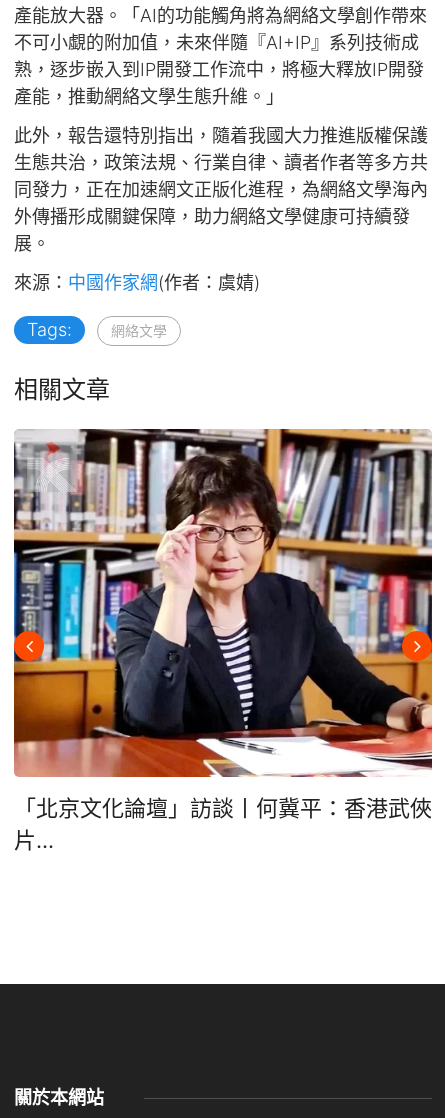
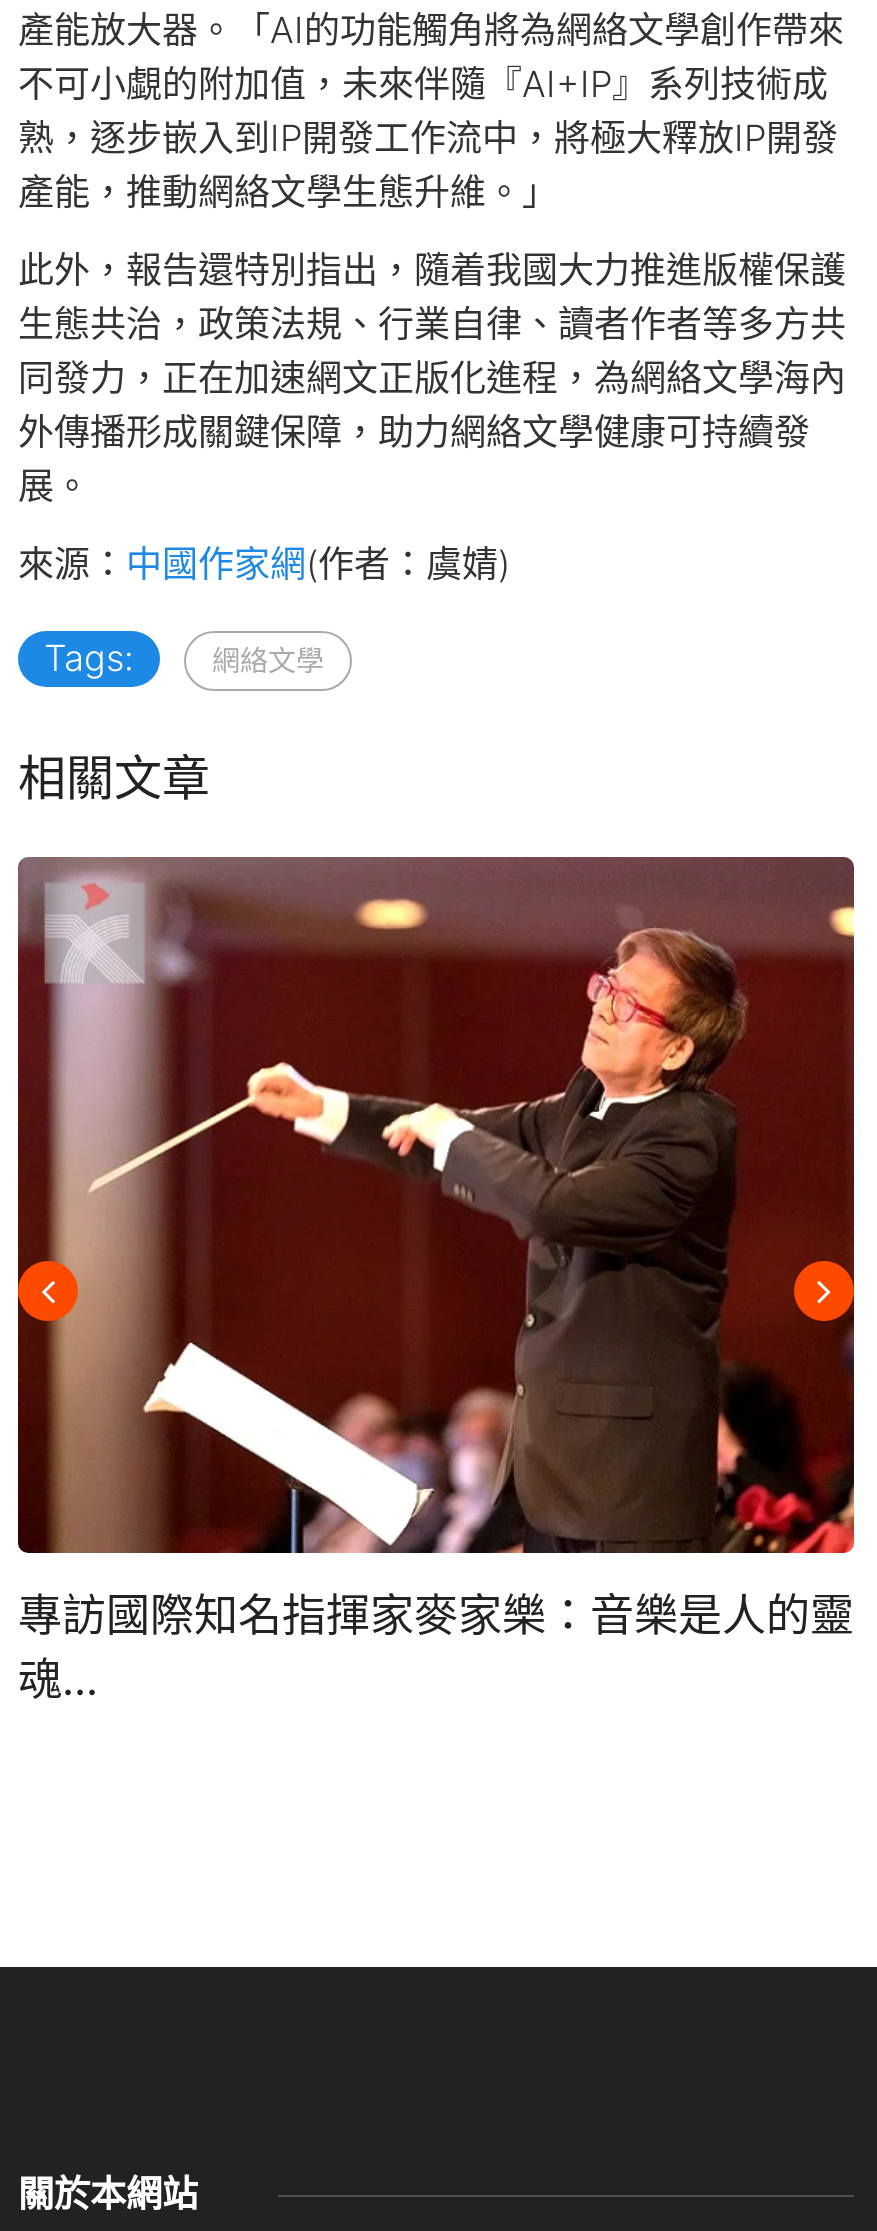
[13,428,433,853] [image] | 「北京文化論壇」訪談丨何冀平：香港武俠 | 片... -> [16,855,856,1705] [image] | 專訪國際知名指揮家麥家樂：音樂是人的靈 | 魂...

